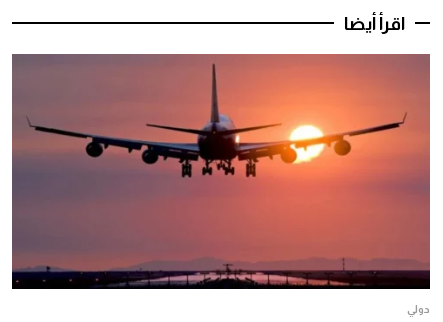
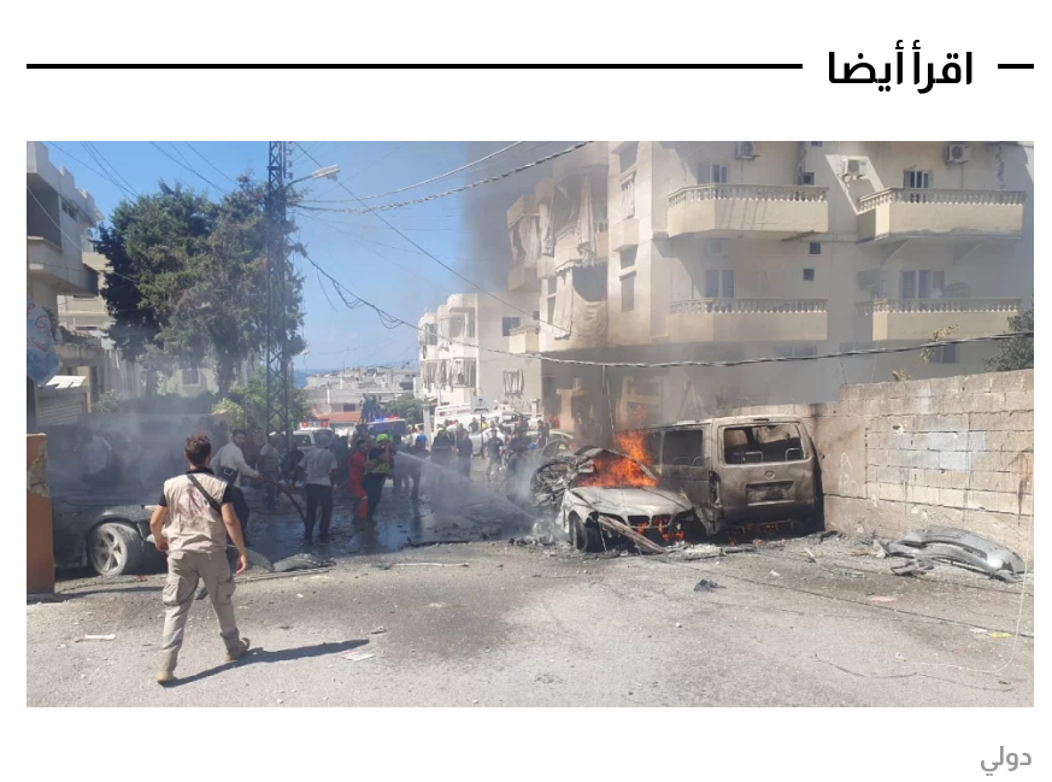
[11,53,431,290] [image] -> [27,139,1036,707] [image]

